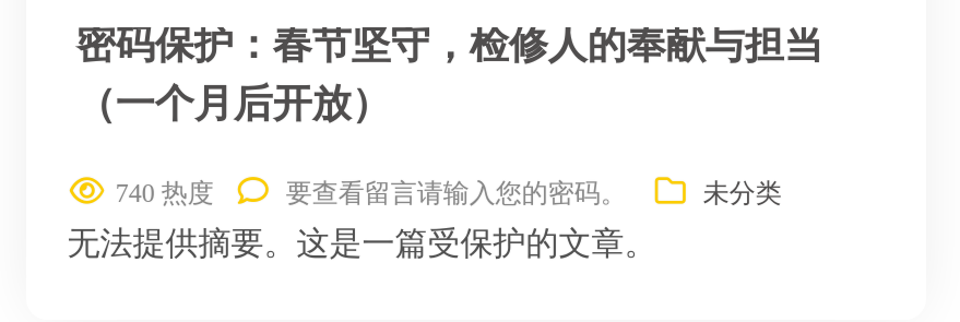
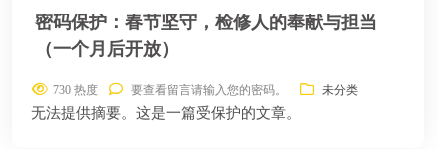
[116,177,214,207] 740 热度 -> [53,82,98,96] 730 热度

